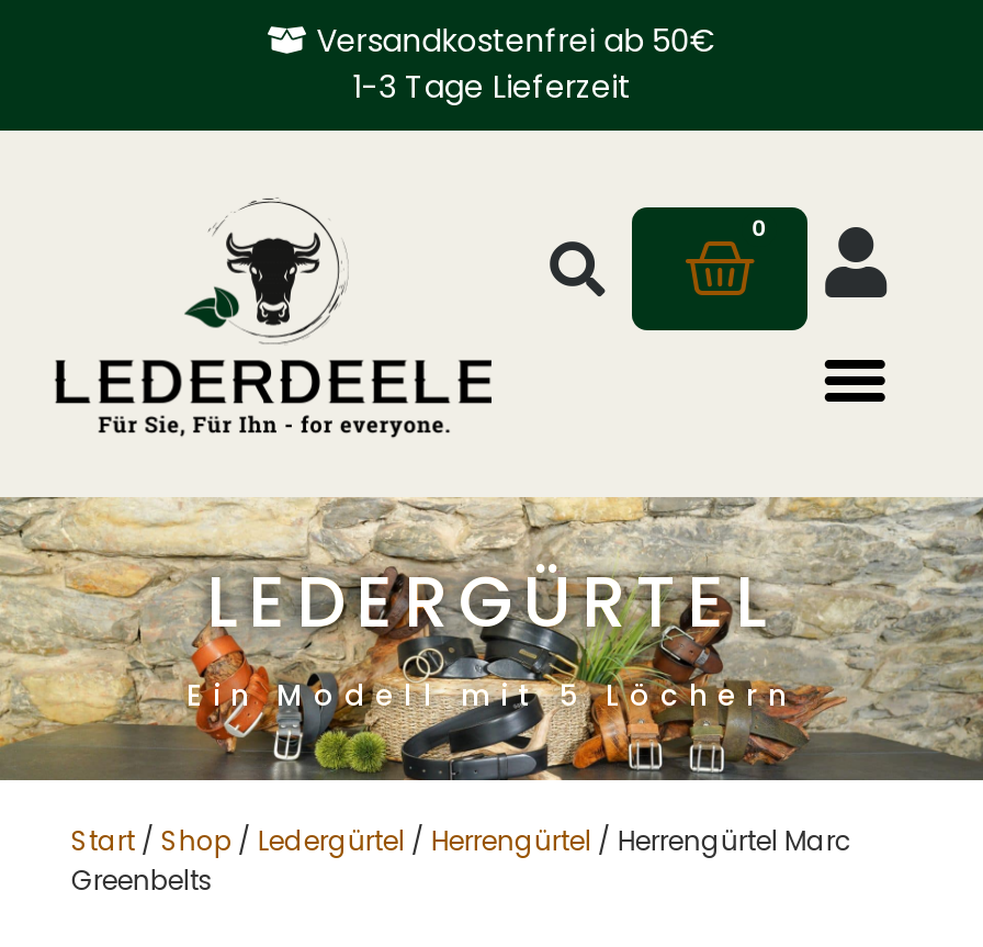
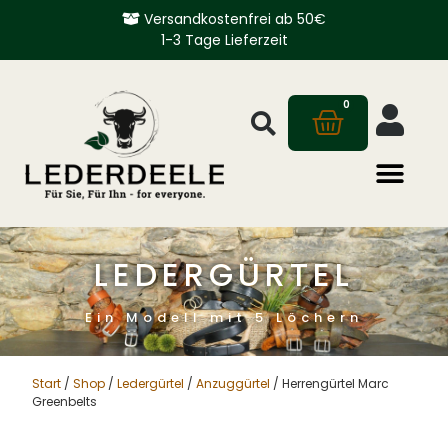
[71,821,852,859] Start / Shop / Ledergürtel / Herrengürtel / Herrengürtel Marc -> [32,374,389,391] Start / Shop / Ledergürtel / Anzuggürtel / Herrengürtel Marc

